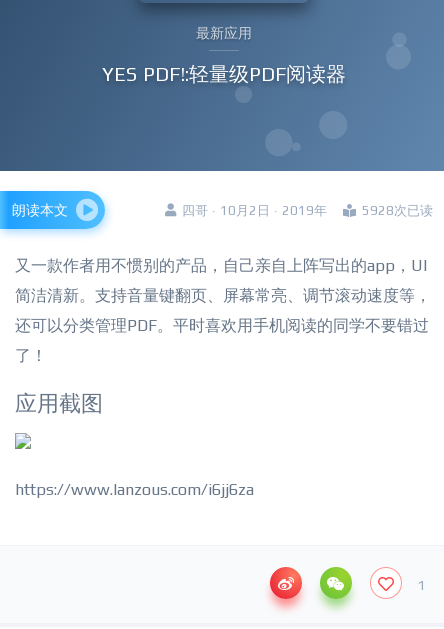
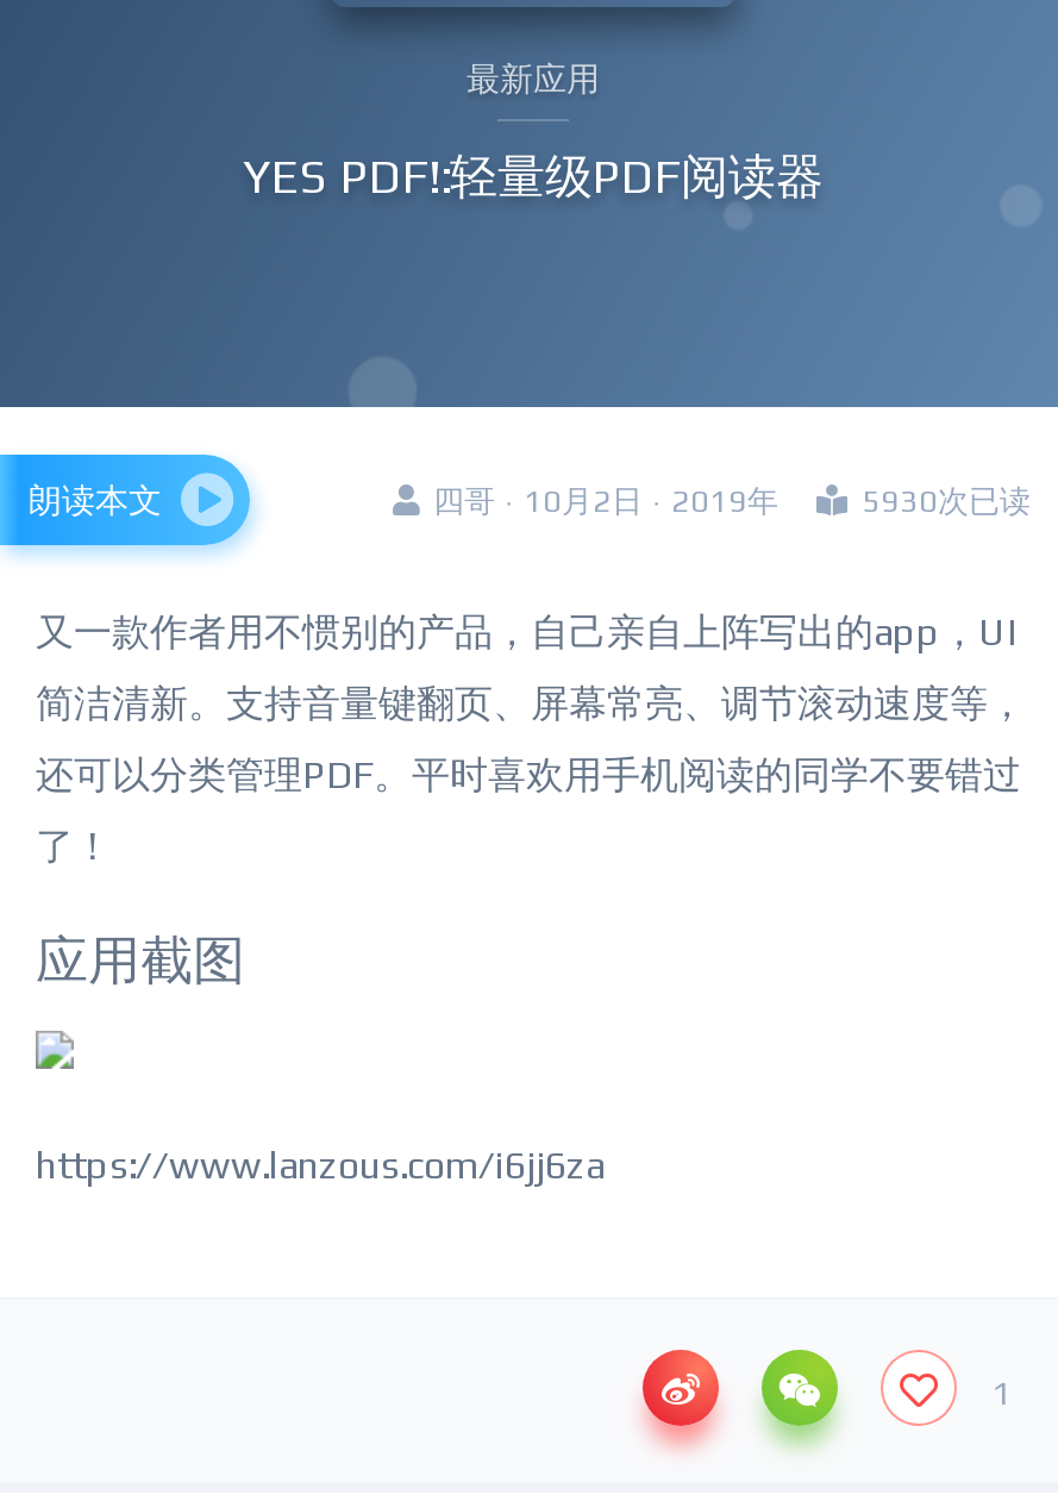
[362,203,433,218] 5928次已读 -> [862,483,1031,519] 5930次已读

